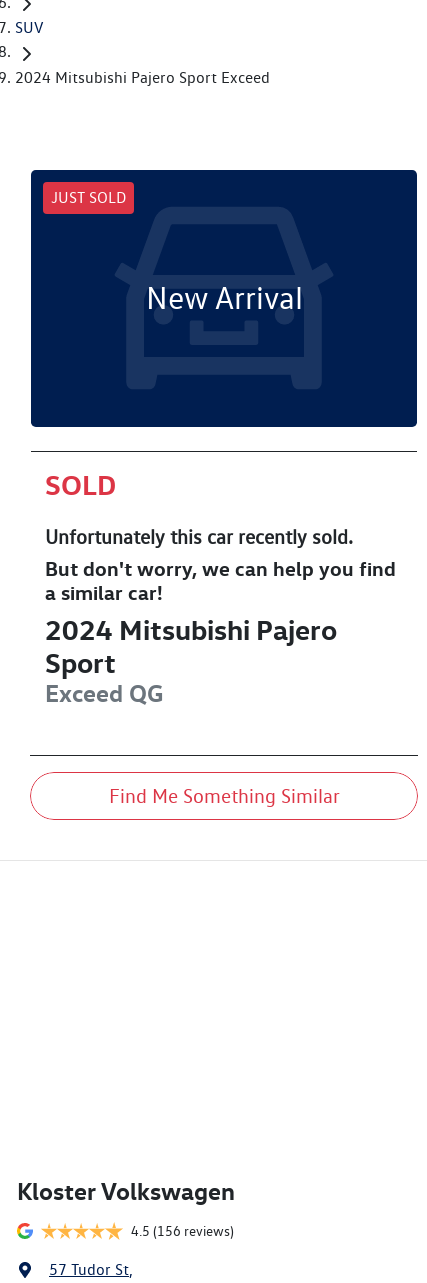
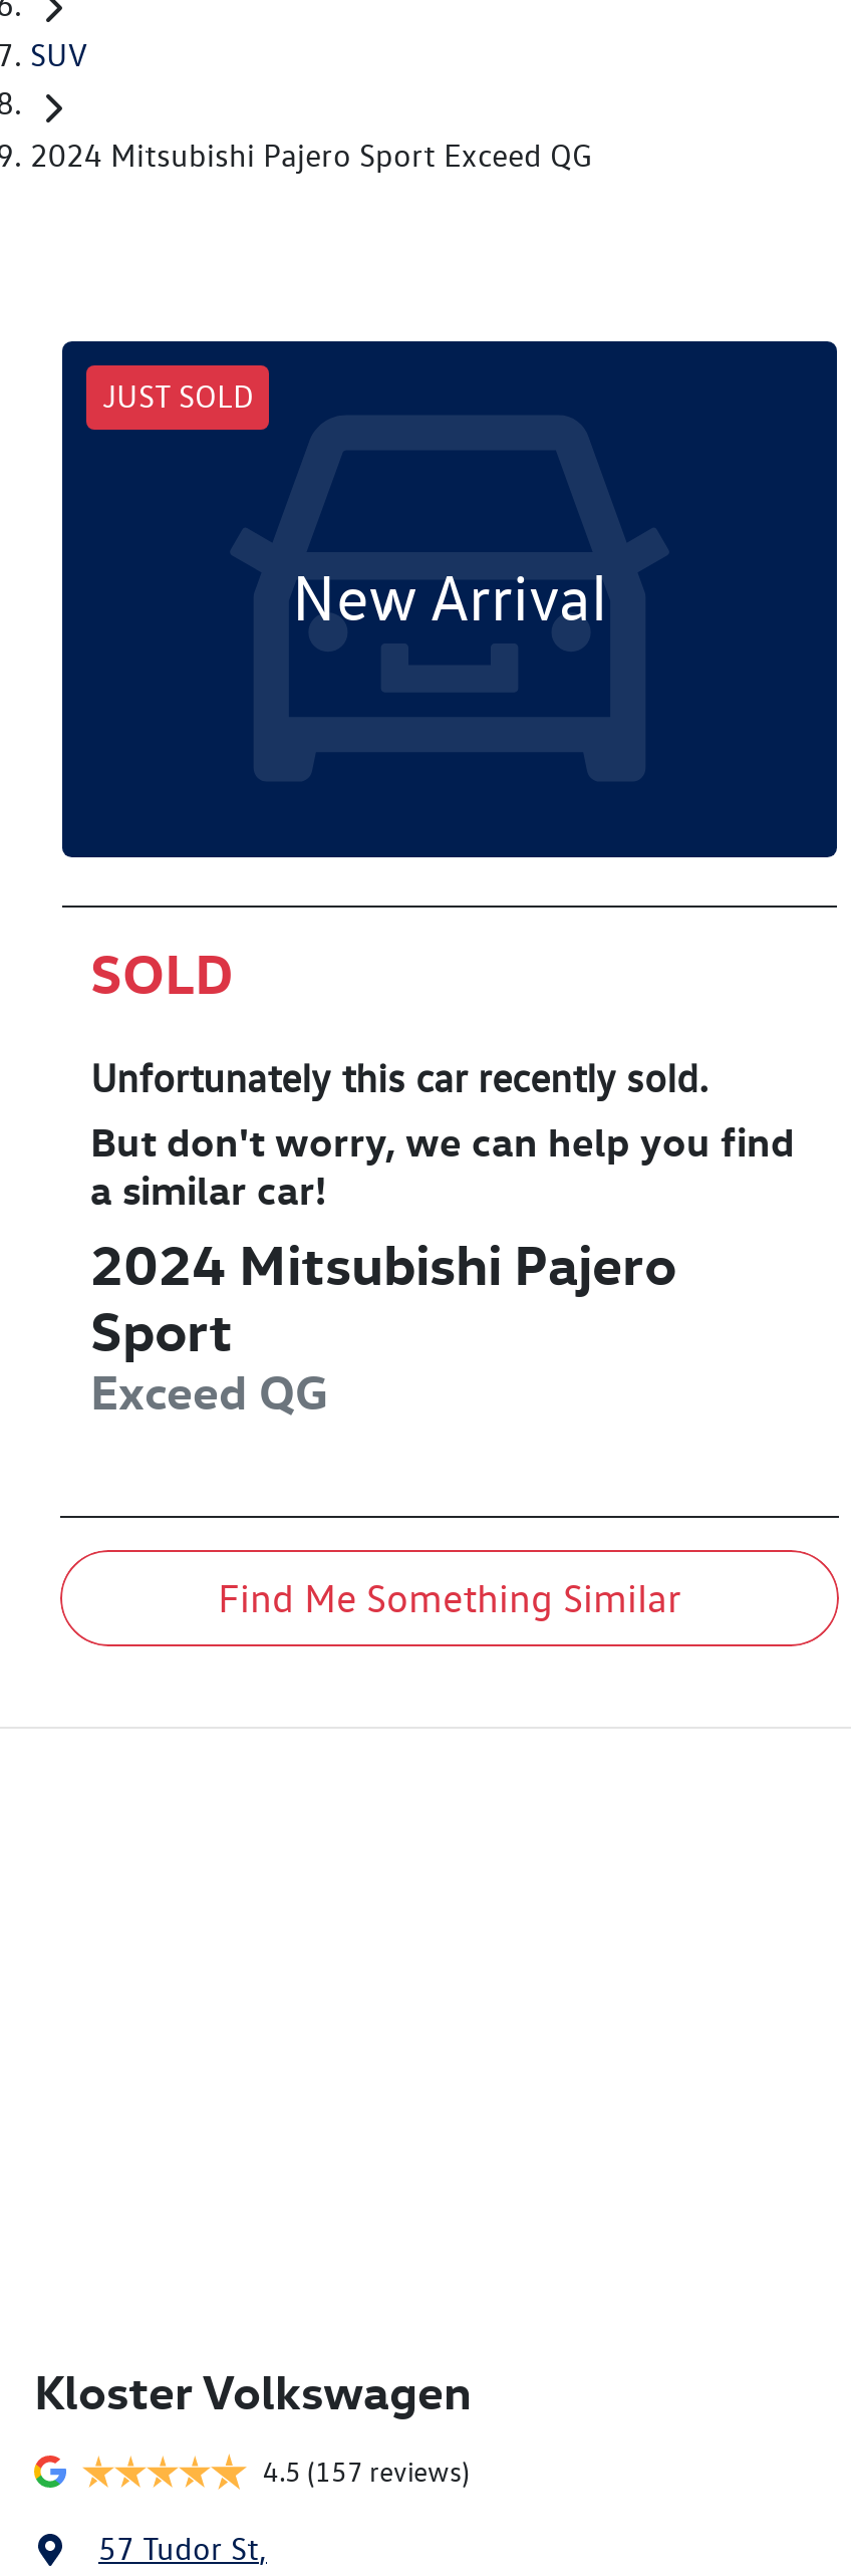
[15,68,270,87] 2024 Mitsubishi Pajero Sport Exceed -> [30,136,592,174] 2024 Mitsubishi Pajero Sport Exceed QG
[131,1223,234,1239] 4.5 (156 reviews) -> [263,2455,470,2487] 4.5 (157 reviews)

